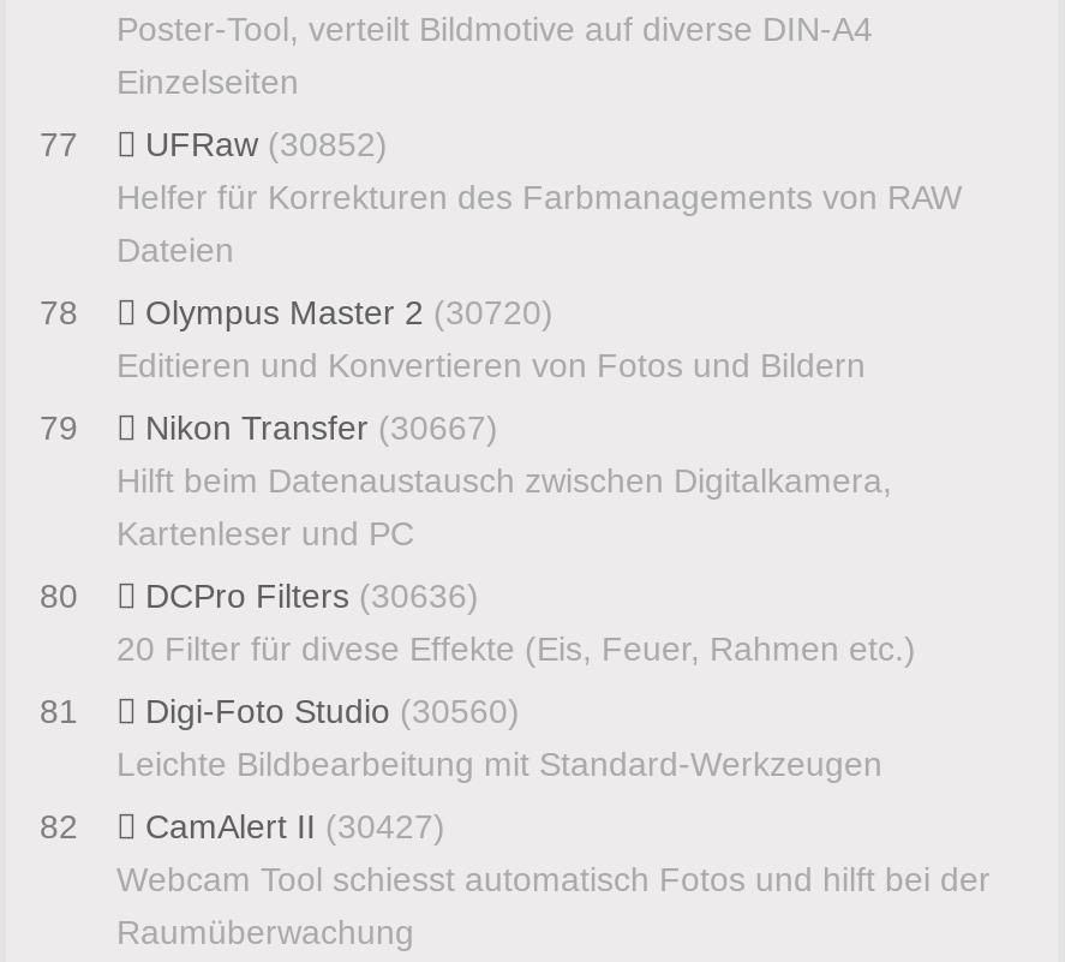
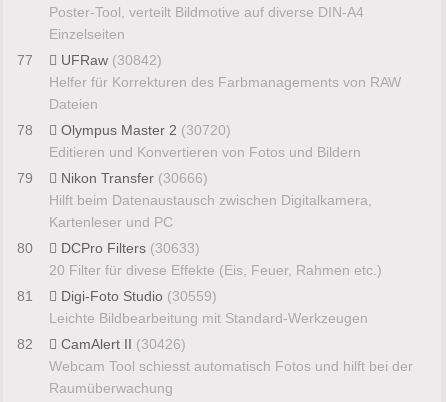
[39,125,388,163] 77 UFRaw (30852) -> [17,52,162,68] 77 UFRaw (30842)
[135,408,498,447] Nikon Transfer (30667) -> [57,170,208,186] Nikon Transfer (30666)
[135,576,479,615] DCPro Filters (30636) -> [57,240,200,256] DCPro Filters (30633)
[135,692,520,730] Digi-Foto Studio (30560) -> [57,288,217,304] Digi-Foto Studio (30559)
[39,807,445,846] 82 CamAlert II (30427) -> [17,336,186,352] 82 CamAlert II (30426)

